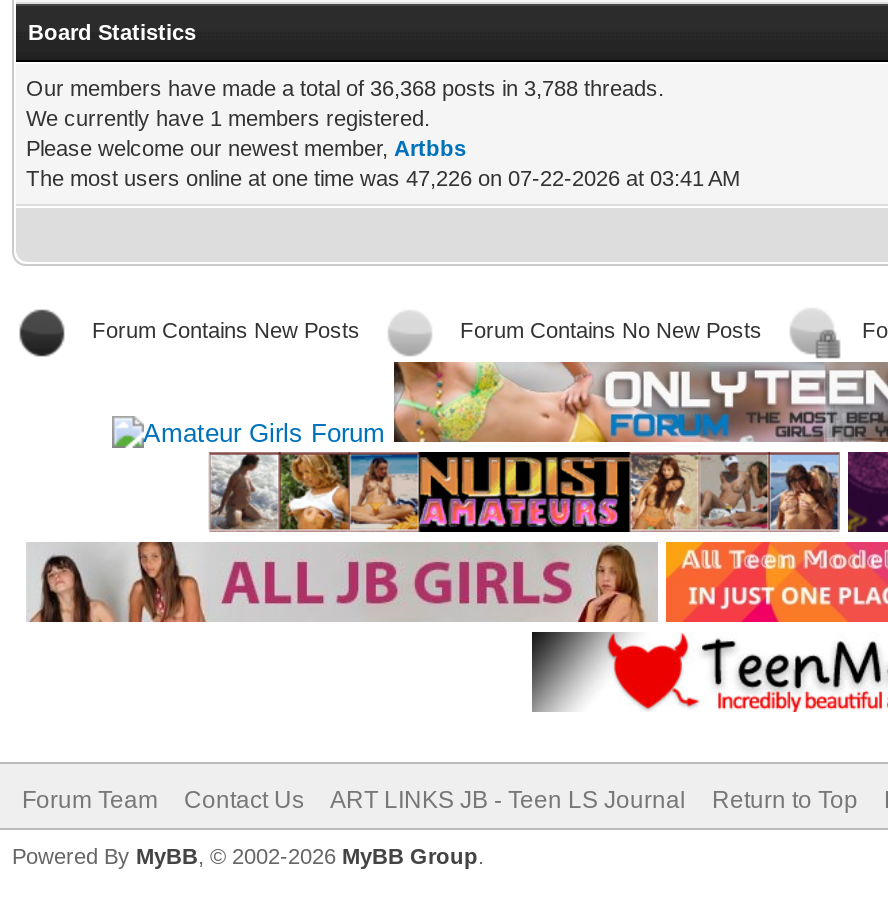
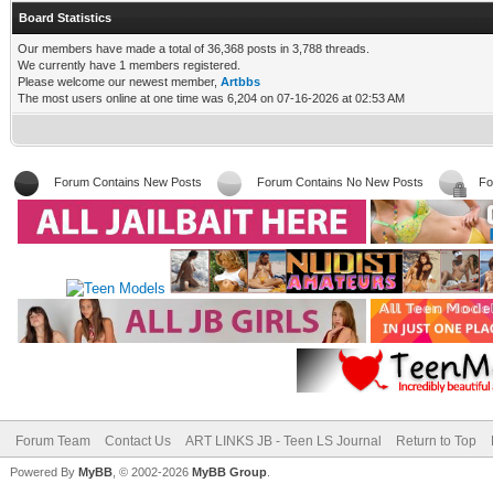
[26,166,740,190] The most users online at one time was 47,226 on 07-22-2026 at 03:41 AM -> [18,92,405,105] The most users online at one time was 6,204 on 07-16-2026 at 02:53 AM
[26,360,882,540] [image] -> [17,198,490,298] [image]

